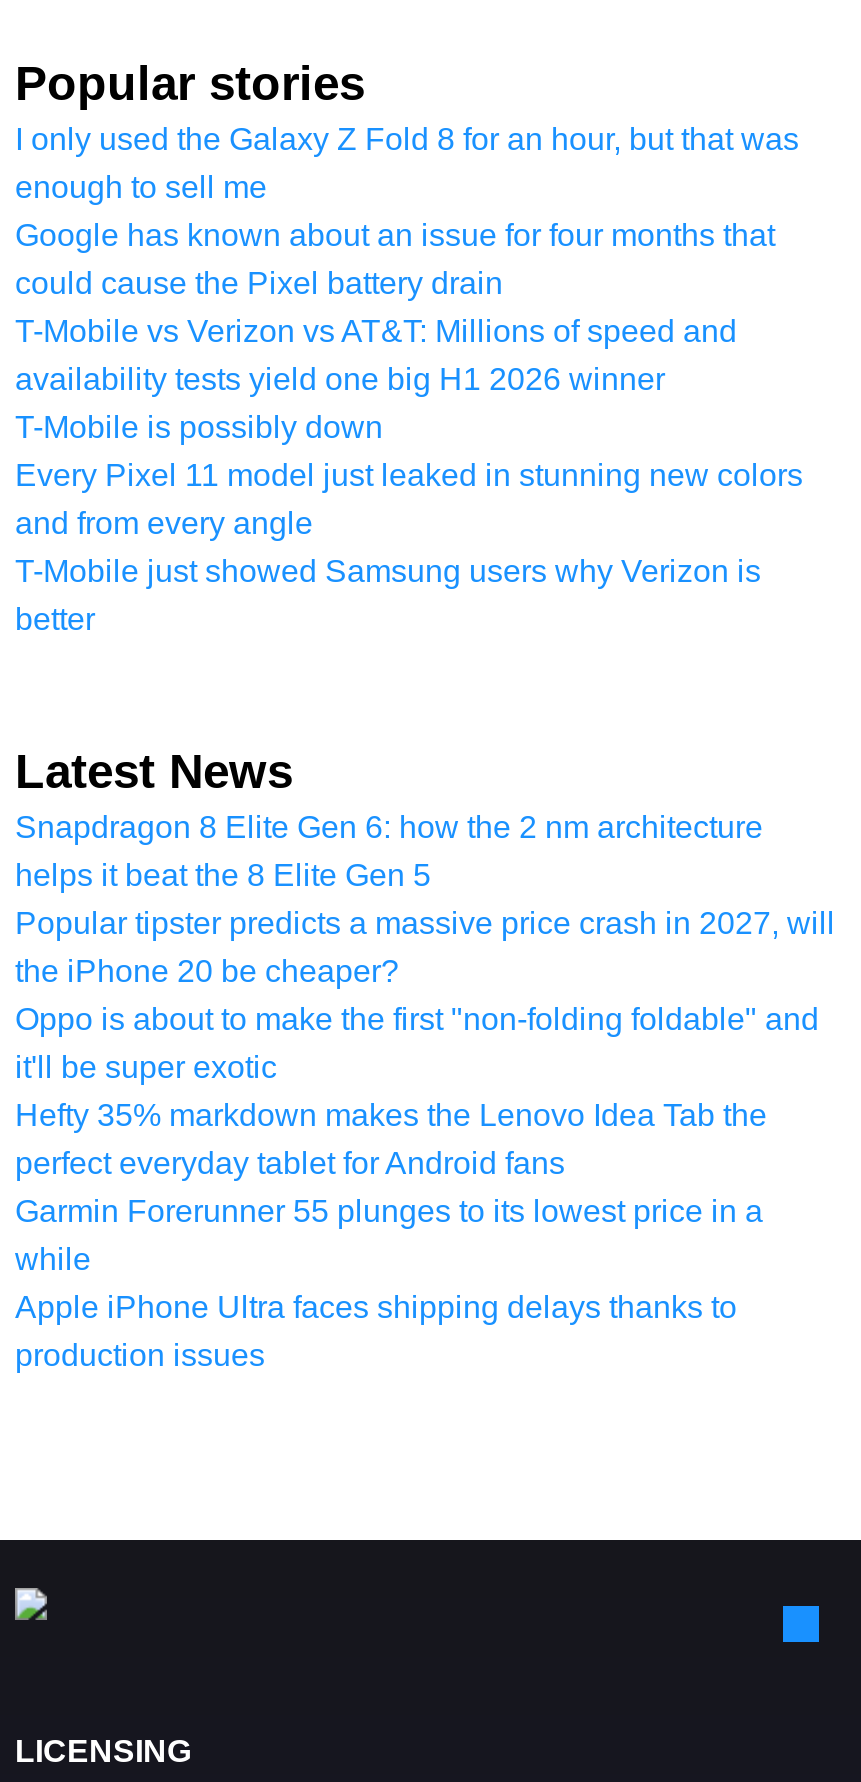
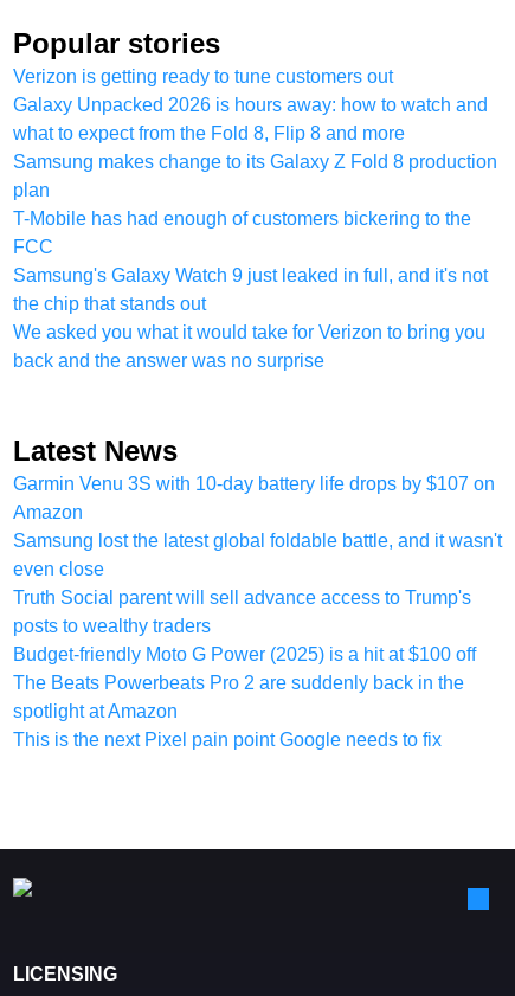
[15,122,803,636] I only used the Galaxy Z Fold 8 for an hour, but that was | enough to sell me | Google has known about an issue for four months that | could cause the Pixel battery drain | T-Mobile vs Verizon vs AT&T: Millions of speed and | availability tests yield one big H1 2026 winner | T-Mobile is possibly down | Every Pixel 11 model just leaked in stunning new colors | and from every angle | T-Mobile just showed Samsung users why Verizon is | better -> [13,66,497,371] Verizon is getting ready to tune customers out | Galaxy Unpacked 2026 is hours away: how to watch and | what to expect from the Fold 8, Flip 8 and more | Samsung makes change to its Galaxy Z Fold 8 production | plan | T-Mobile has had enough of customers bickering to the | FCC | Samsung's Galaxy Watch 9 just leaked in full, and it's not | the chip that stands out | We asked you what it would take for Verizon to bring you | back and the answer was no surprise
[15,810,835,1372] Snapdragon 8 Elite Gen 6: how the 2 nm architecture | helps it beat the 8 Elite Gen 5 | Popular tipster predicts a massive price crash in 2027, will | the iPhone 20 be cheaper? | Oppo is about to make the first "non-folding foldable" and | it'll be super exotic | Hefty 35% markdown makes the Lenovo Idea Tab the | perfect everyday tablet for Android fans | Garmin Forerunner 55 plunges to its lowest price in a | while | Apple iPhone Ultra faces shipping delays thanks to | production issues -> [13,474,502,750] Garmin Venu 3S with 10-day battery life drops by $107 on | Amazon | Samsung lost the latest global foldable battle, and it wasn't | even close | Truth Social parent will sell advance access to Trump's | posts to wealthy traders | Budget-friendly Moto G Power (2025) is a hit at $100 off | The Beats Powerbeats Pro 2 are suddenly back in the | spotlight at Amazon | This is the next Pixel pain point Google needs to fix

